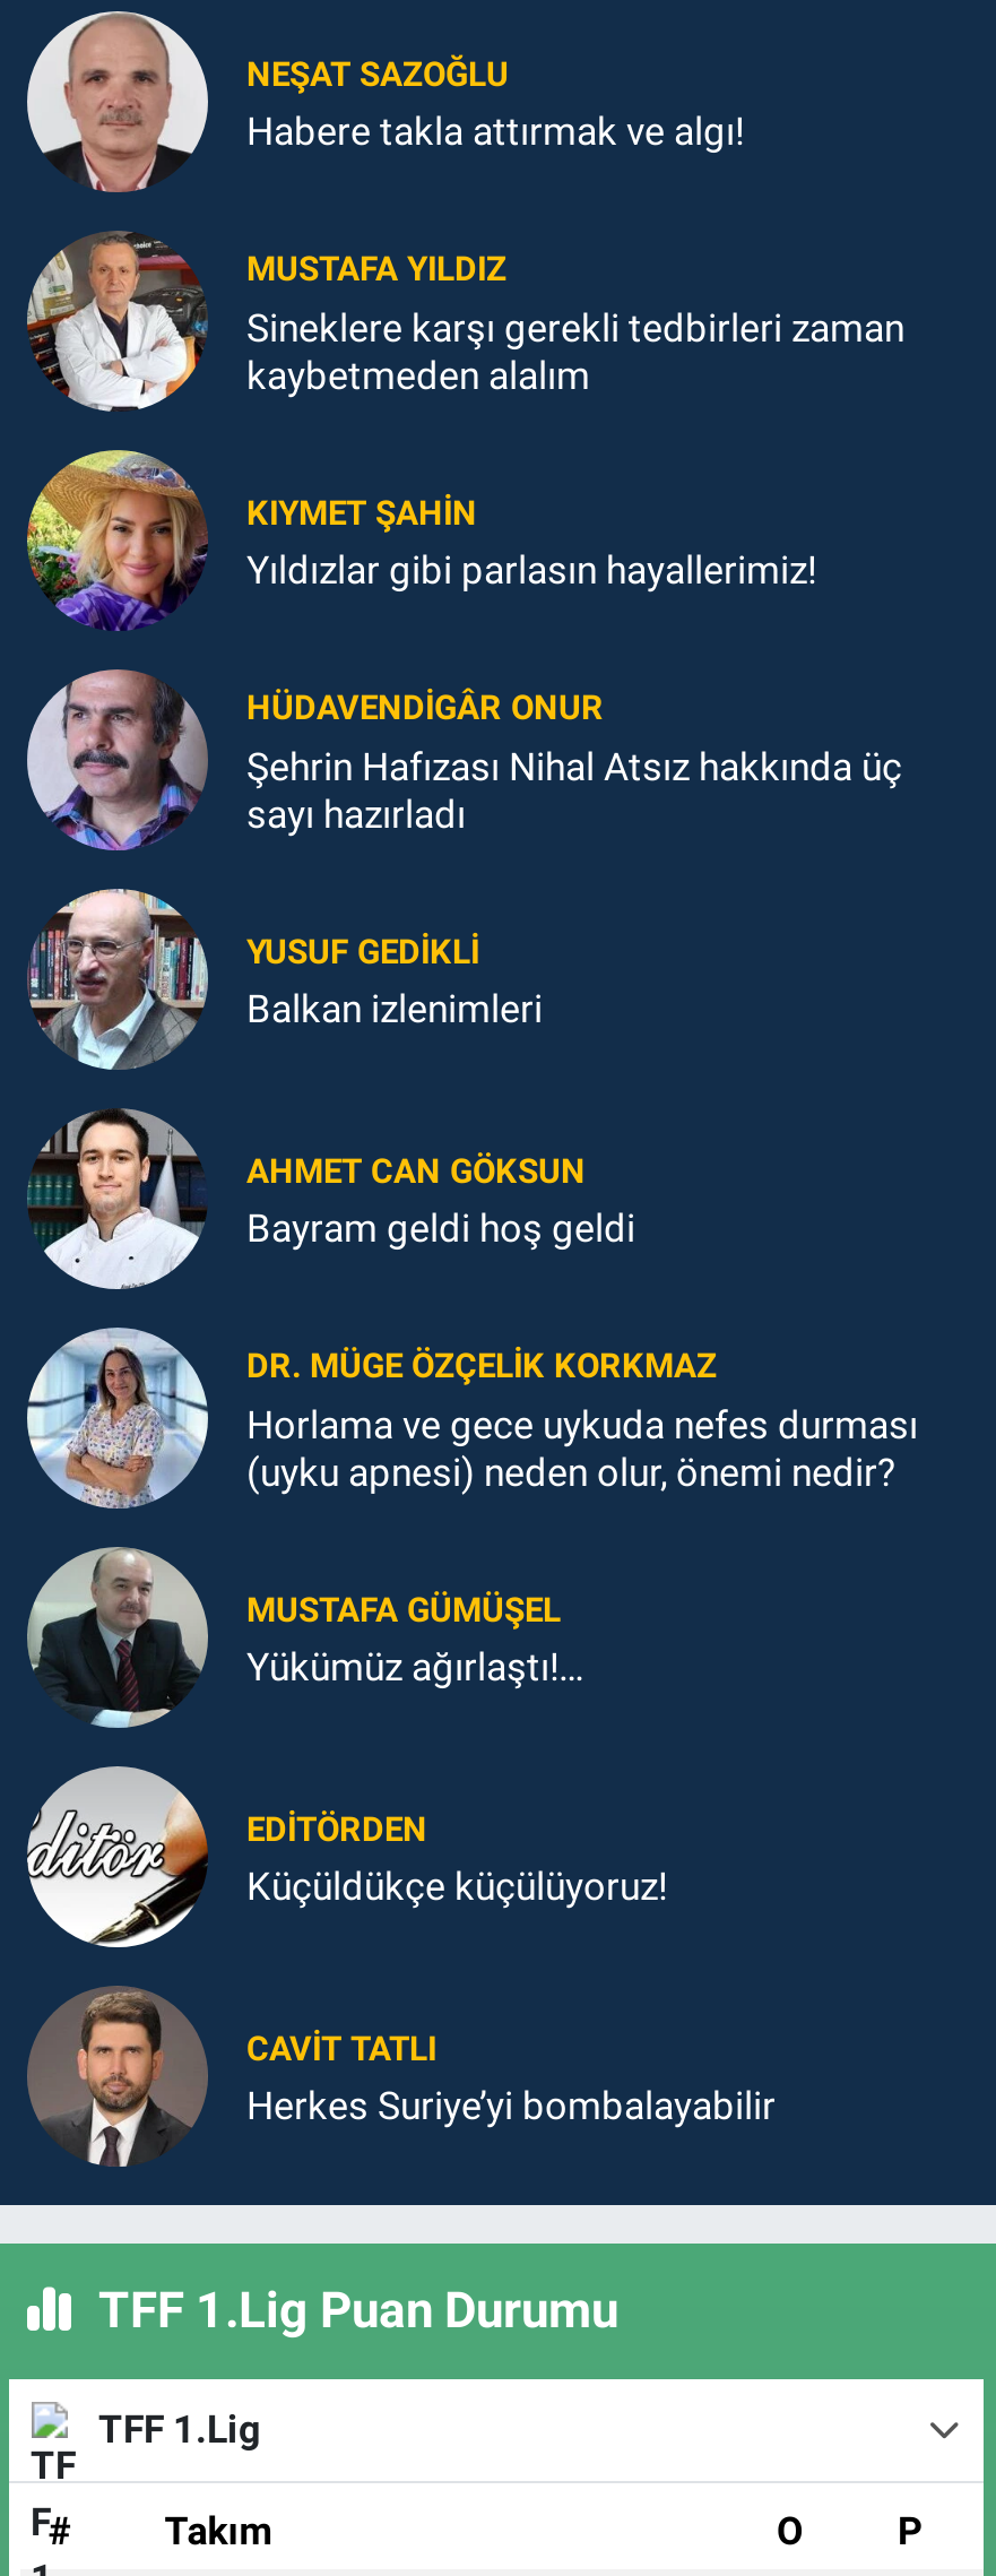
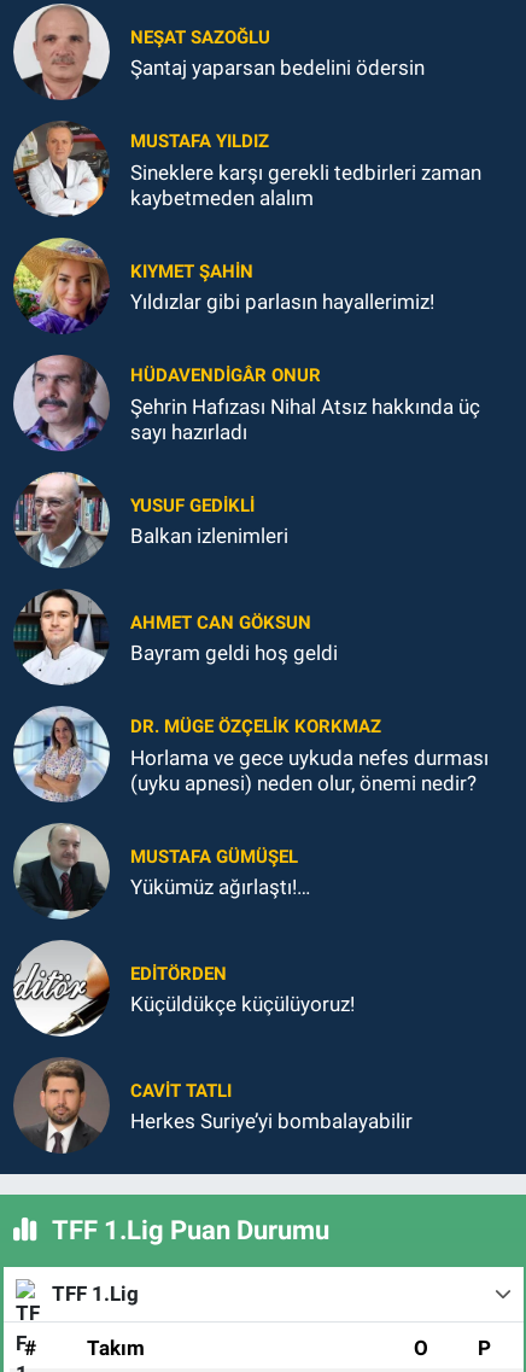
[246,109,744,154] Habere takla attırmak ve algı! -> [130,56,425,80] Şantaj yaparsan bedelini ödersin

